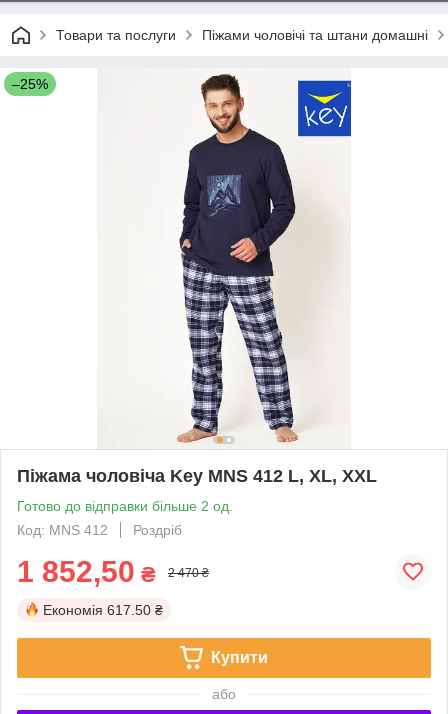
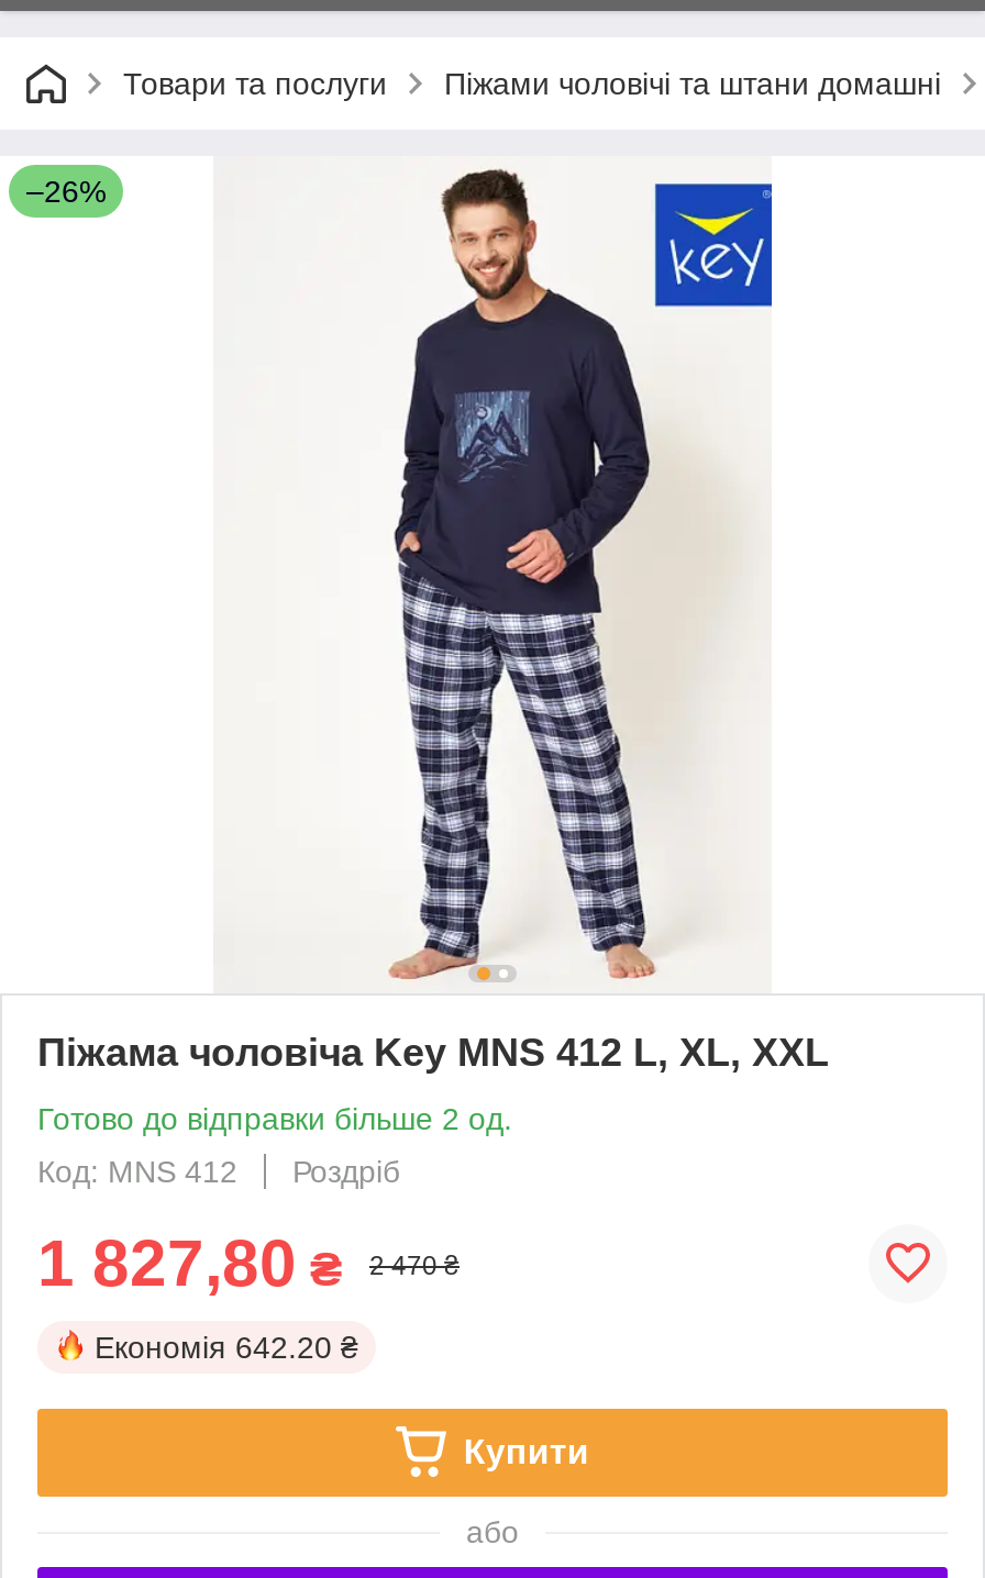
[12,76,48,92] –25% -> [26,174,106,209] –26%
[17,555,156,588] 1 852,50 ₴ -> [37,1226,343,1298] 1 827,80 ₴
[43,602,163,618] Економія 617.50 ₴ -> [95,1329,358,1364] Економія 642.20 ₴

